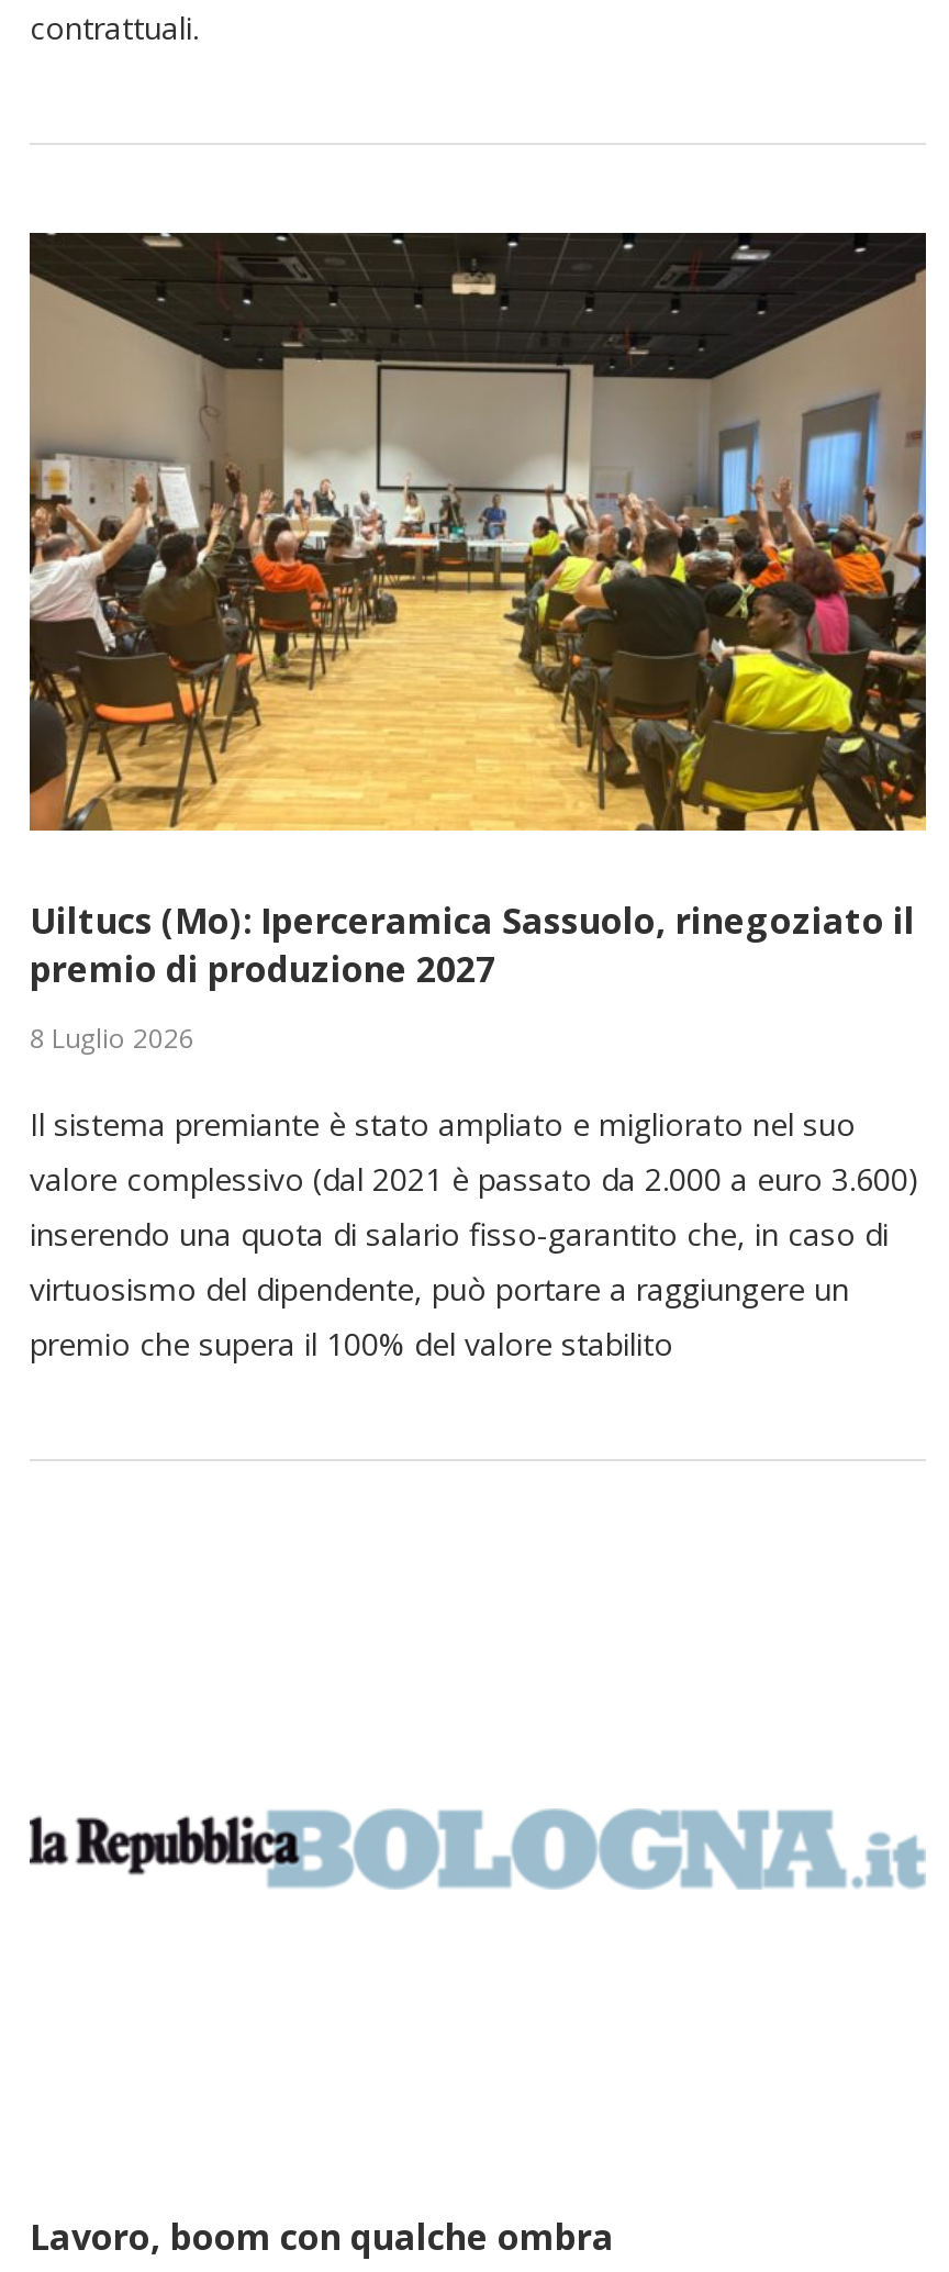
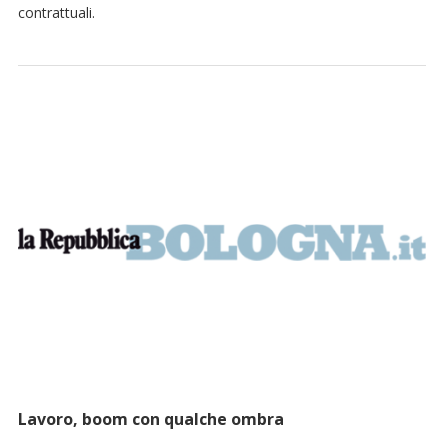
[27,231,928,1366] [image] | Uiltucs (Mo): Iperceramica Sassuolo, rinegoziato il | premio di produzione 2027 | 8 Luglio 2026 | Il sistema premiante è stato ampliato e migliorato nel suo | valore complessivo (dal 2021 è passato da 2.000 a euro 3.600) | inserendo una quota di salario fisso-garantito che, in caso di | virtuosismo del dipendente, può portare a raggiungere un | premio che supera il 100% del valore stabilito -> none

